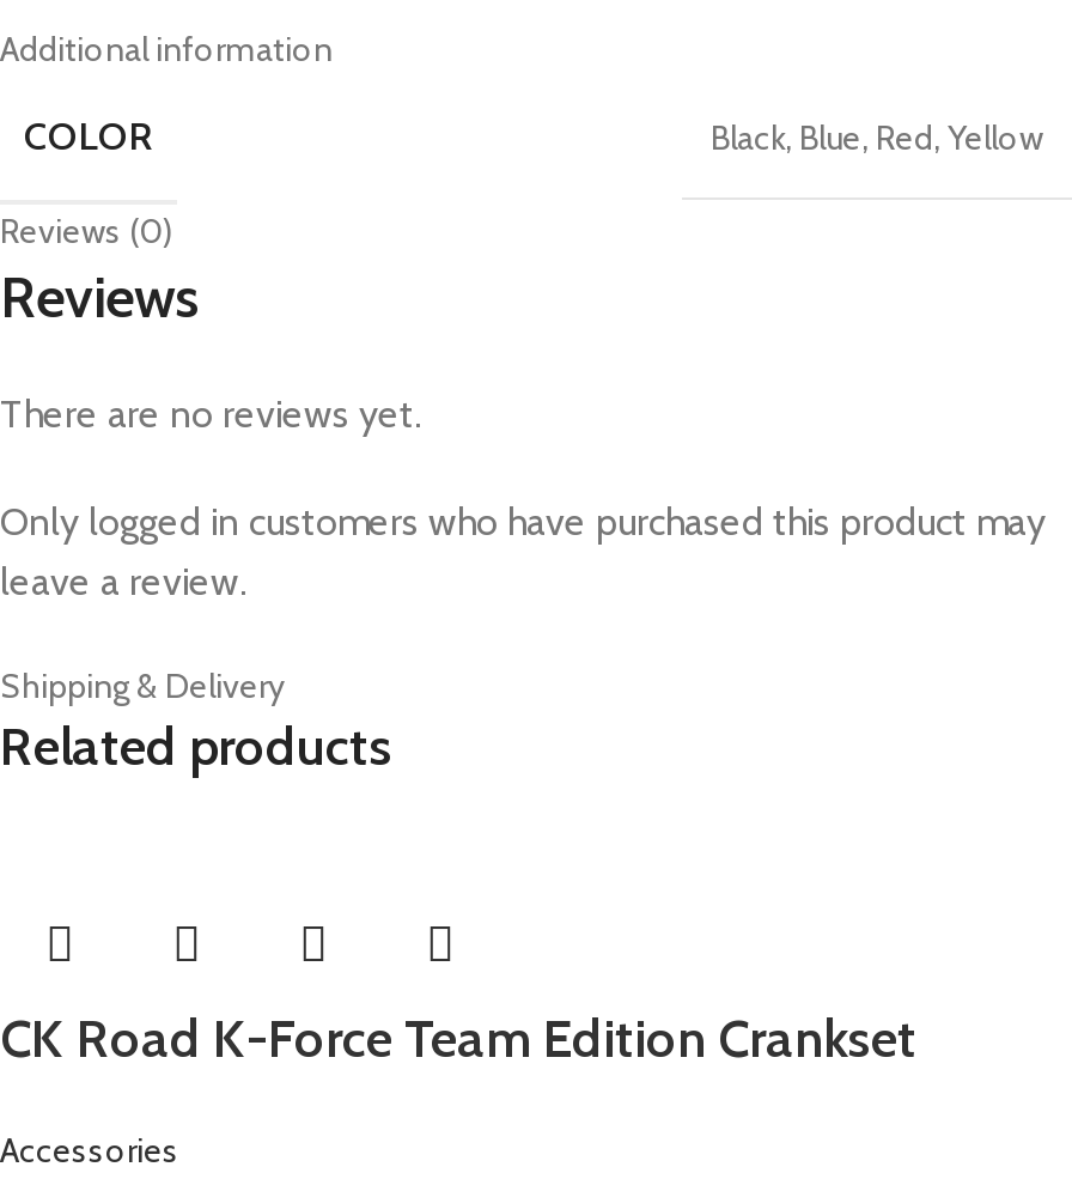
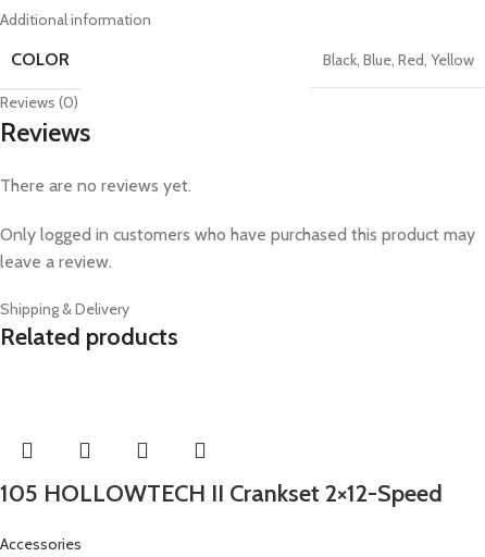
[0,1007,916,1072] CK Road K-Force Team Edition Crankset -> [0,479,443,508] 105 HOLLOWTECH II Crankset 2×12-Speed

